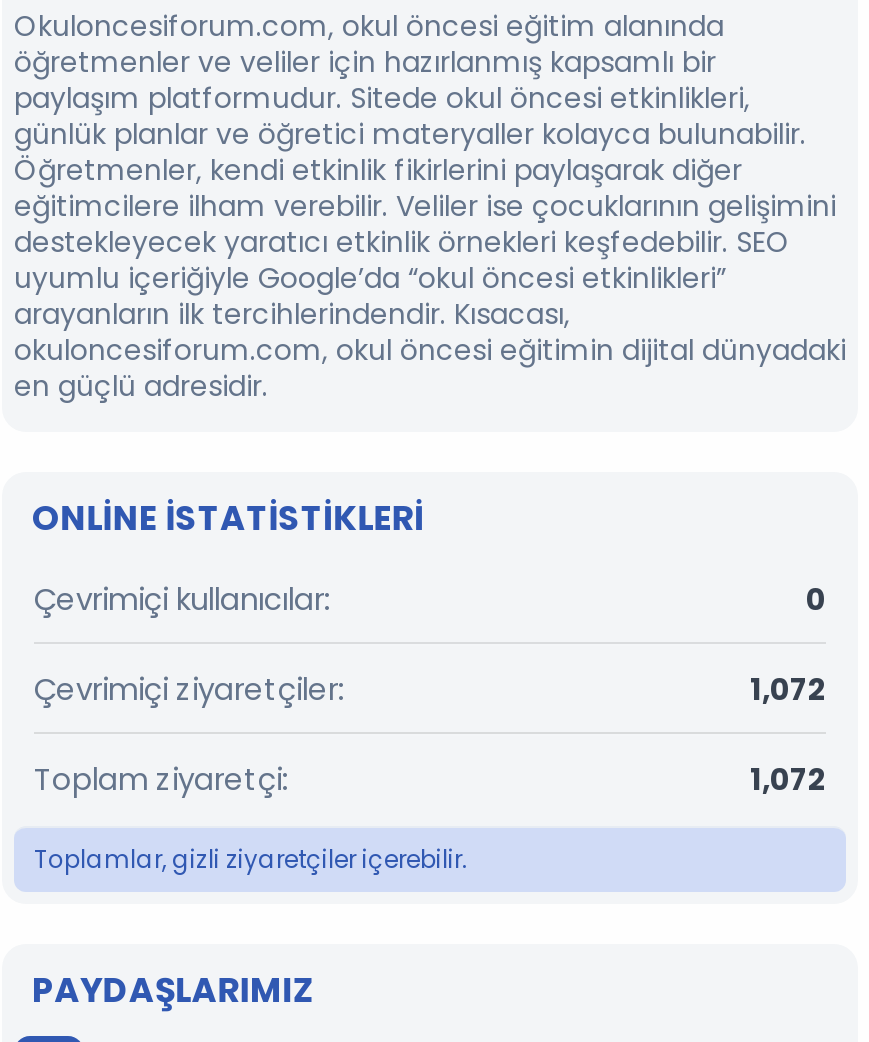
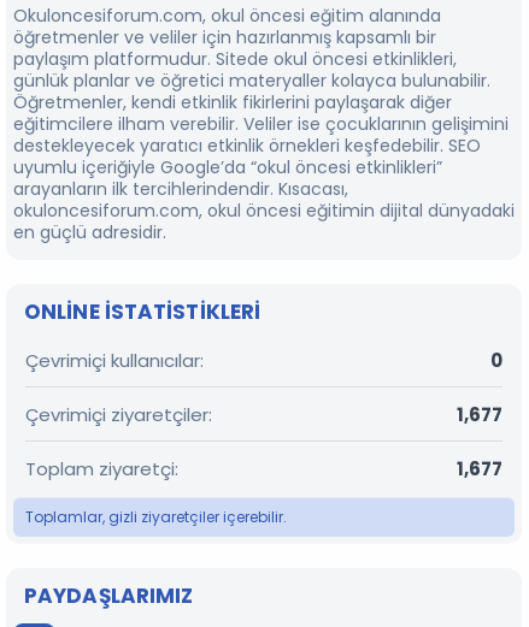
[750,668,826,710] 1,072 -> [457,402,502,427] 1,677
[750,758,826,800] 1,072 -> [457,456,502,482] 1,677

